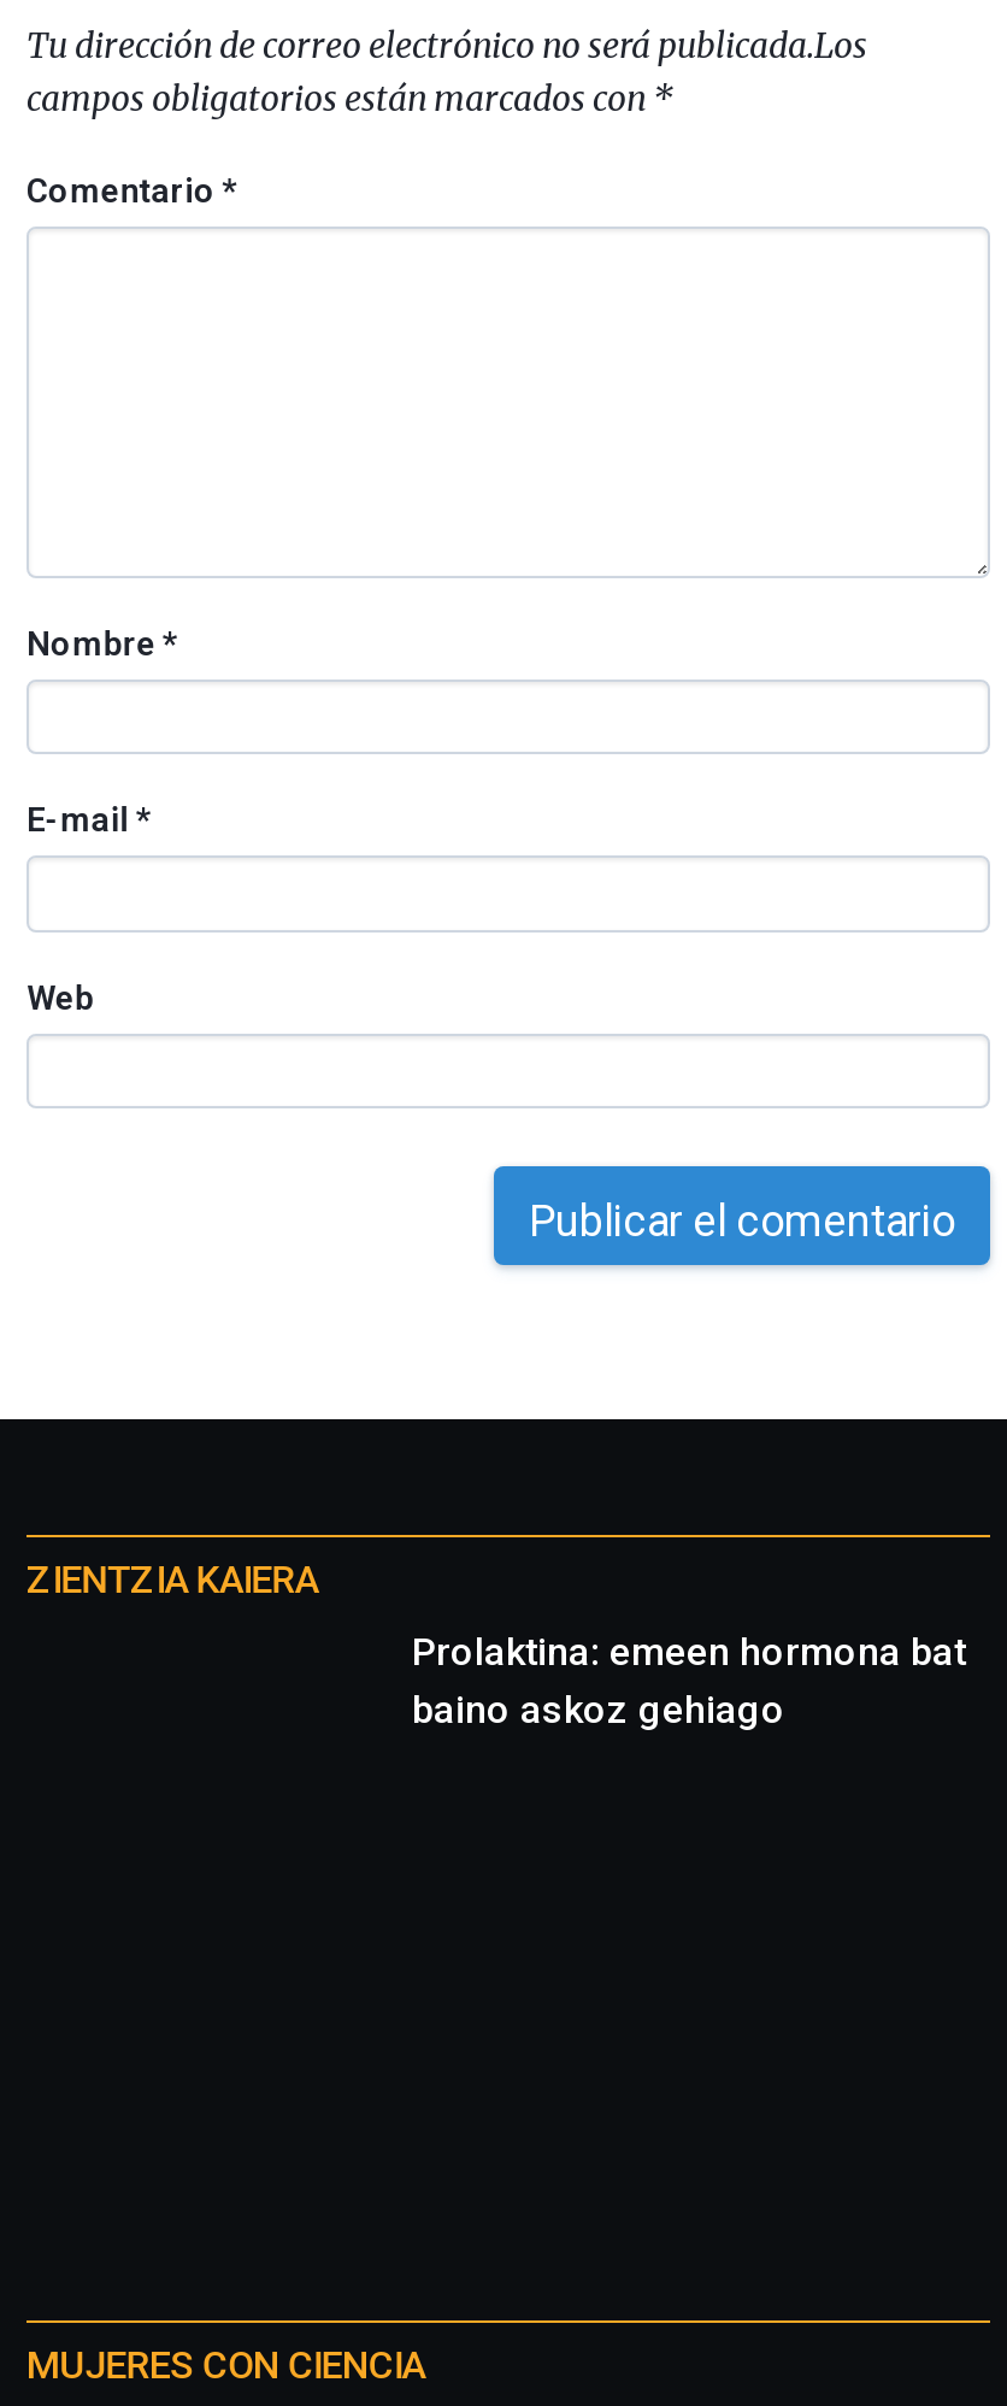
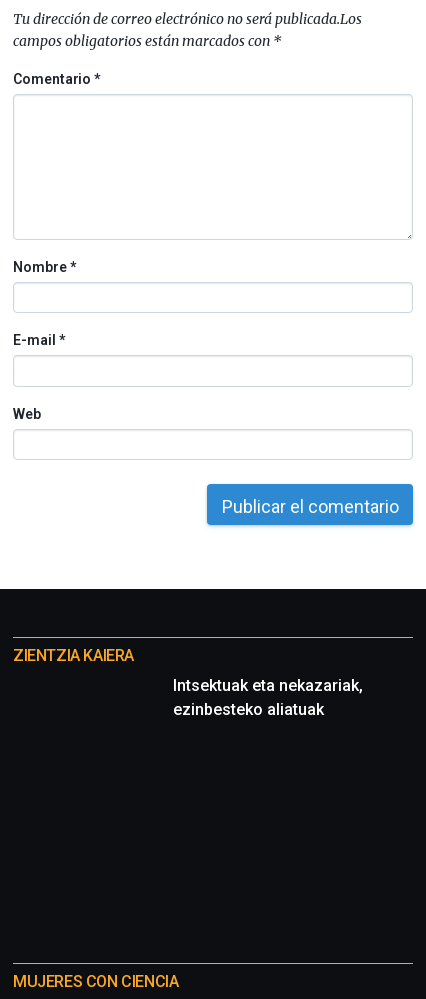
[412,1628,966,1732] Prolaktina: emeen hormona bat | baino askoz gehiago -> [173,676,363,719] Intsektuak eta nekazariak, | ezinbesteko aliatuak

